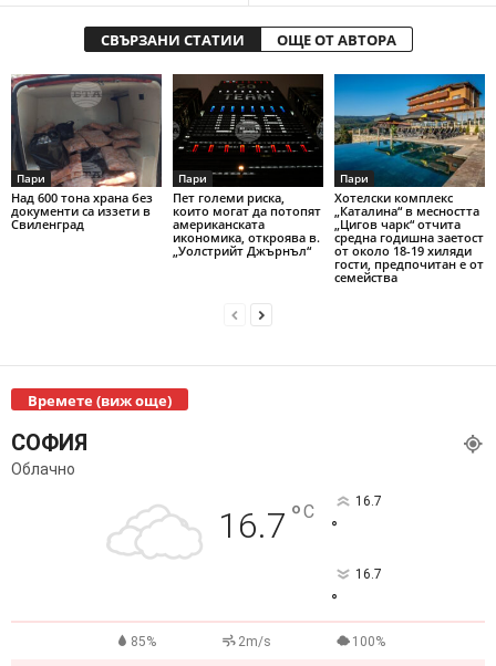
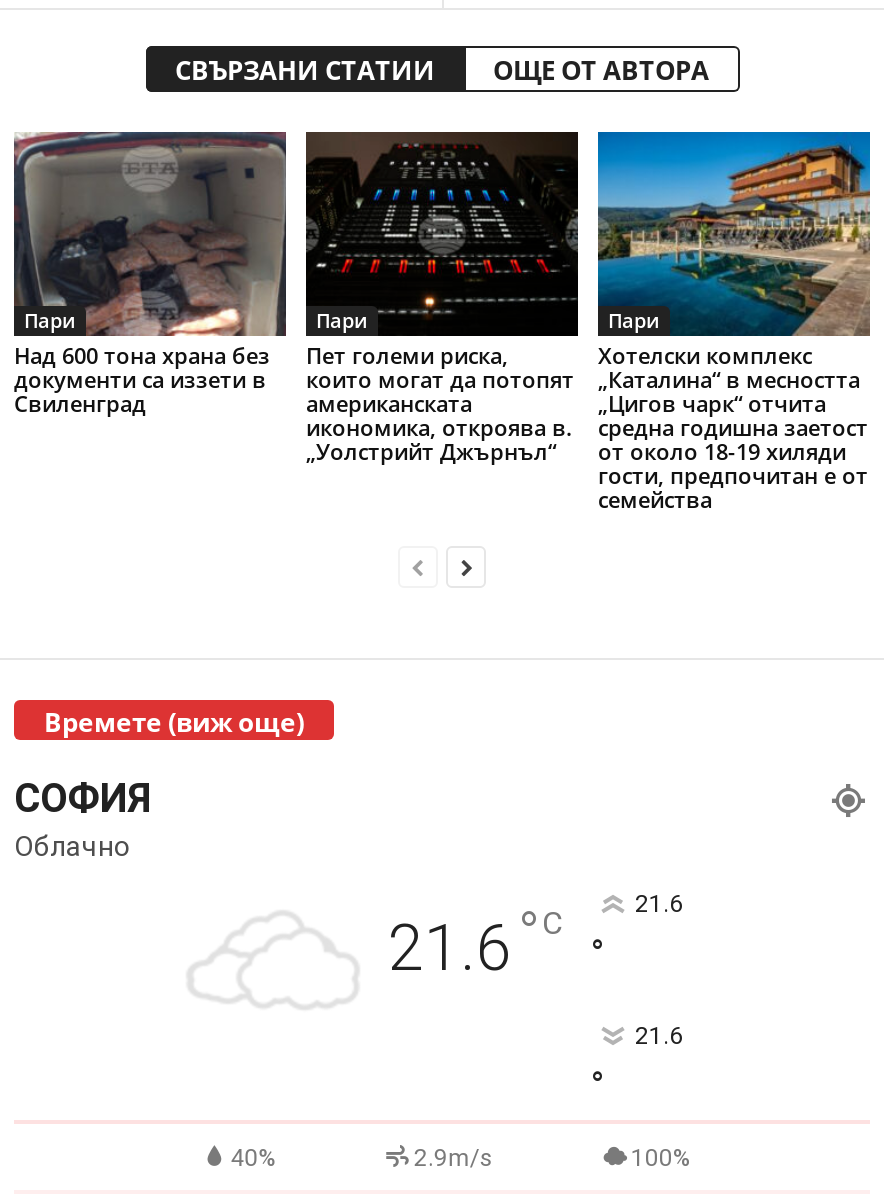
[218,498,314,546] 16.7 °C -> [388,898,562,986] 21.6 °C
[355,493,381,509] 16.7 -> [635,890,683,918] 21.6
[355,566,381,582] 16.7 -> [635,1022,683,1050] 21.6
[131,634,271,649] 85% | 2m/s -> [230,1144,494,1172] 40% | 2.9m/s

